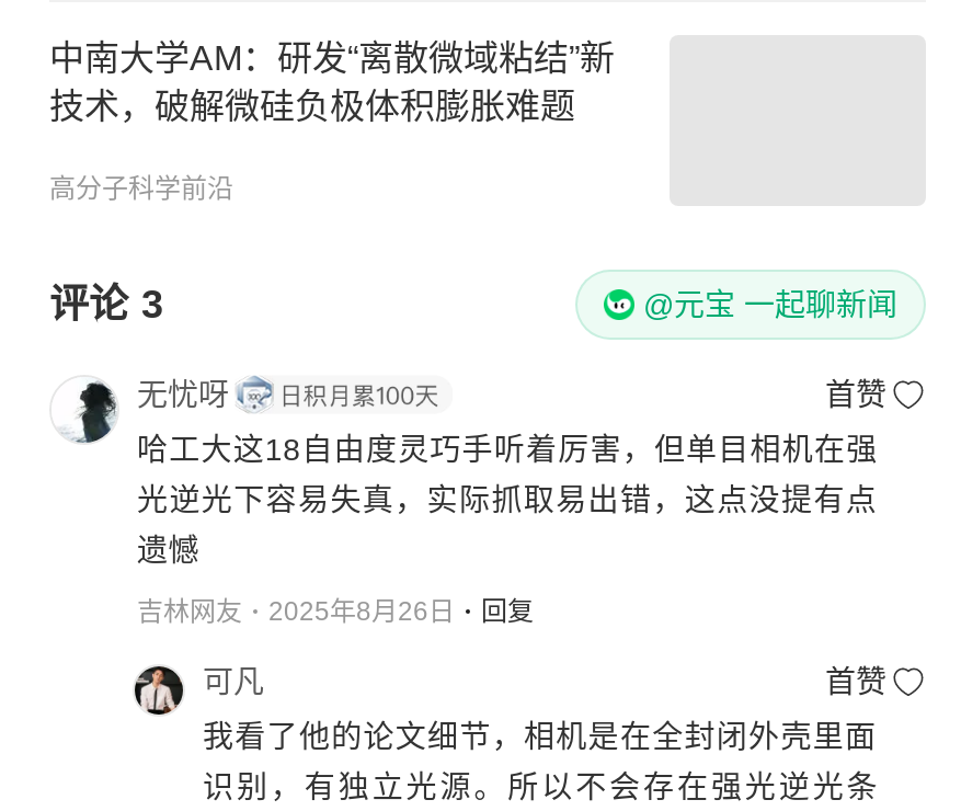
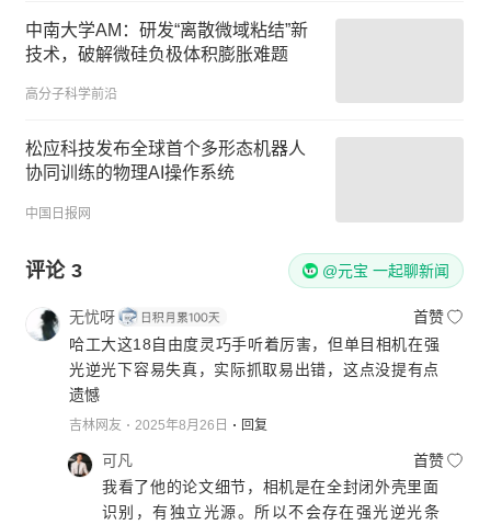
none -> [25,139,306,221] 松应科技发布全球首个多形态机器人 | 协同训练的物理AI操作系统 | 中国日报网

